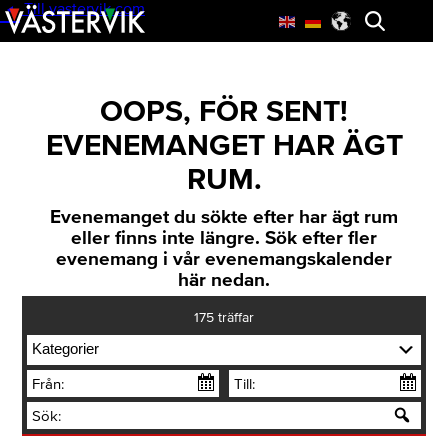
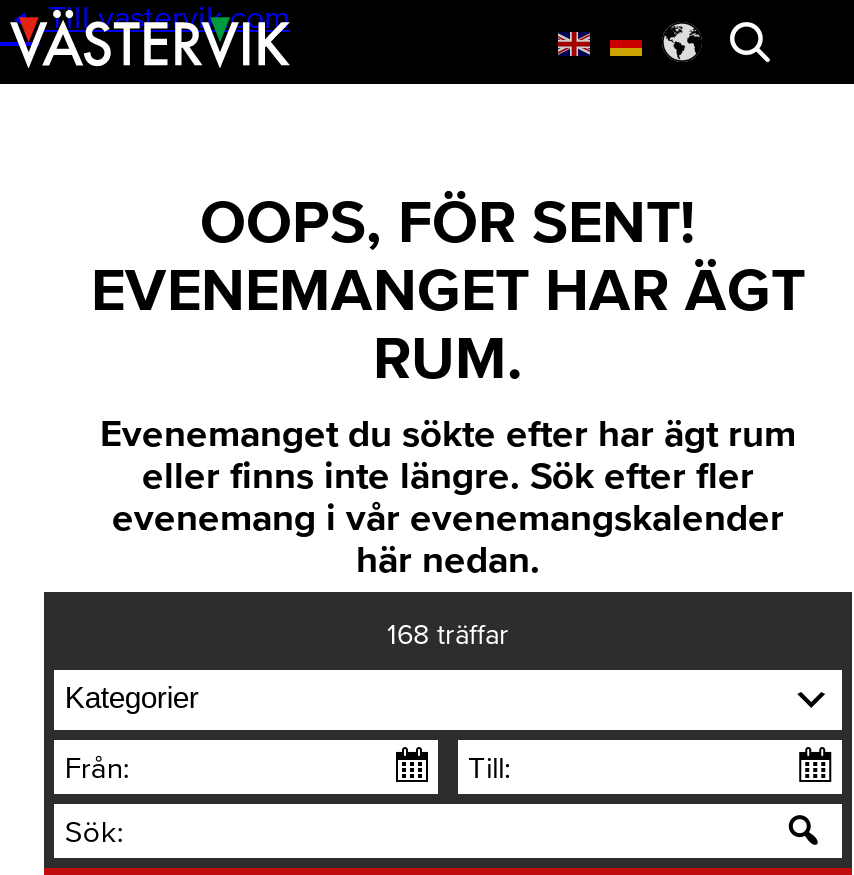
[194,310,254,325] 175 träffar -> [387,620,509,650] 168 träffar

